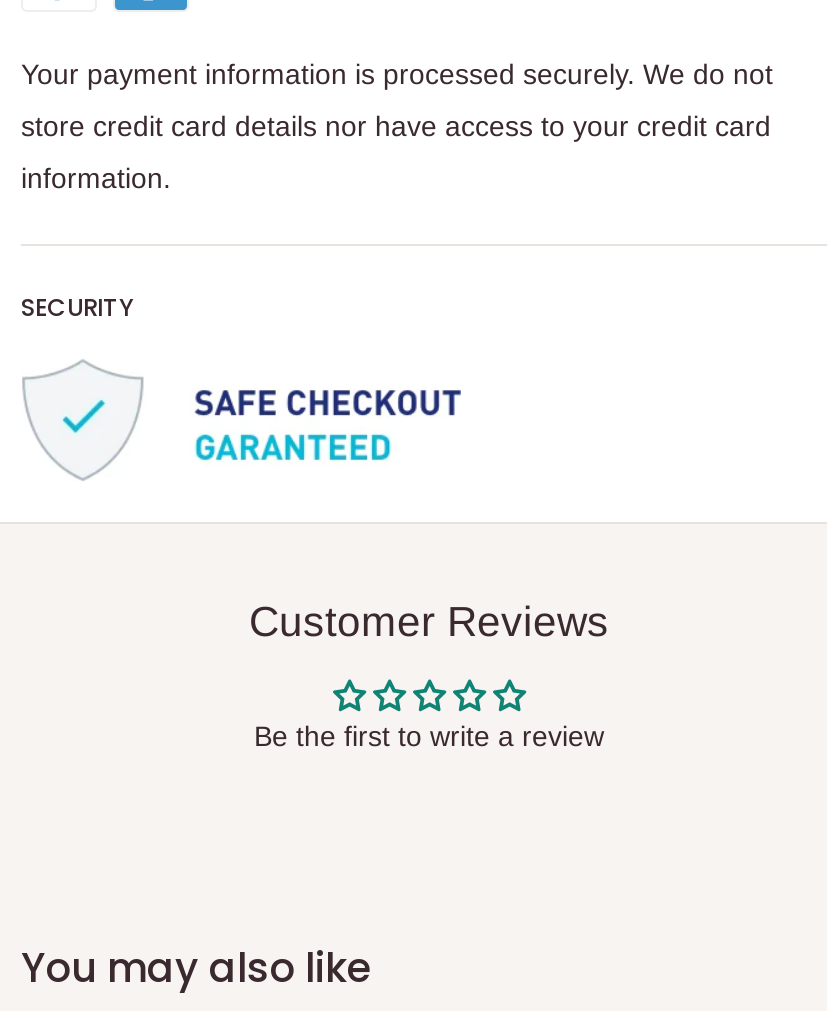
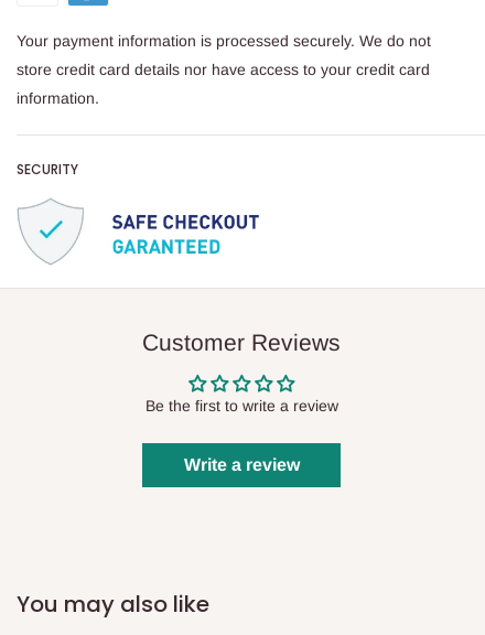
none -> [184,455,299,474] Write a review

